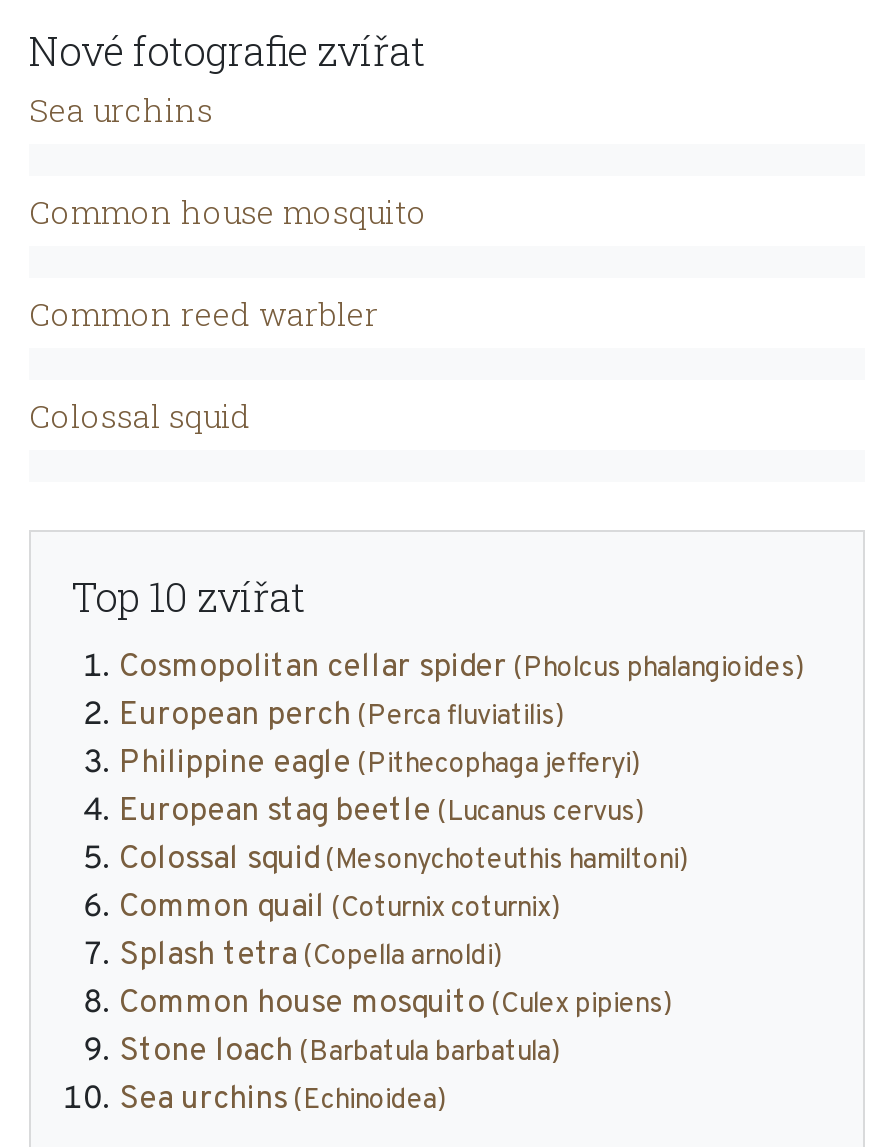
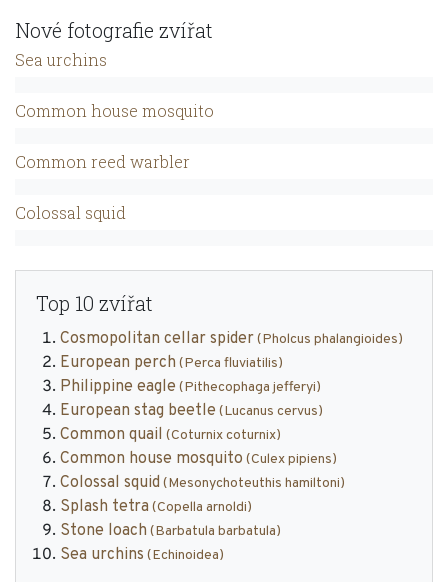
moved [119,841,689,881] -> [60,473,345,493]: Colossal squid (Mesonychoteuthis hamiltoni)
moved [119,889,561,929] -> [60,425,281,445]: Common quail (Coturnix coturnix)
moved [119,937,503,977] -> [60,497,252,517]: Splash tetra (Copella arnoldi)
moved [119,985,673,1025] -> [60,449,337,469]: Common house mosquito (Culex pipiens)

